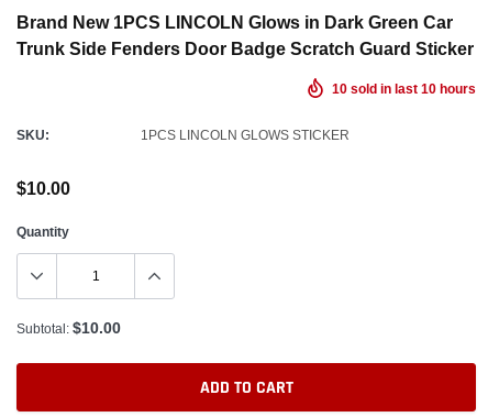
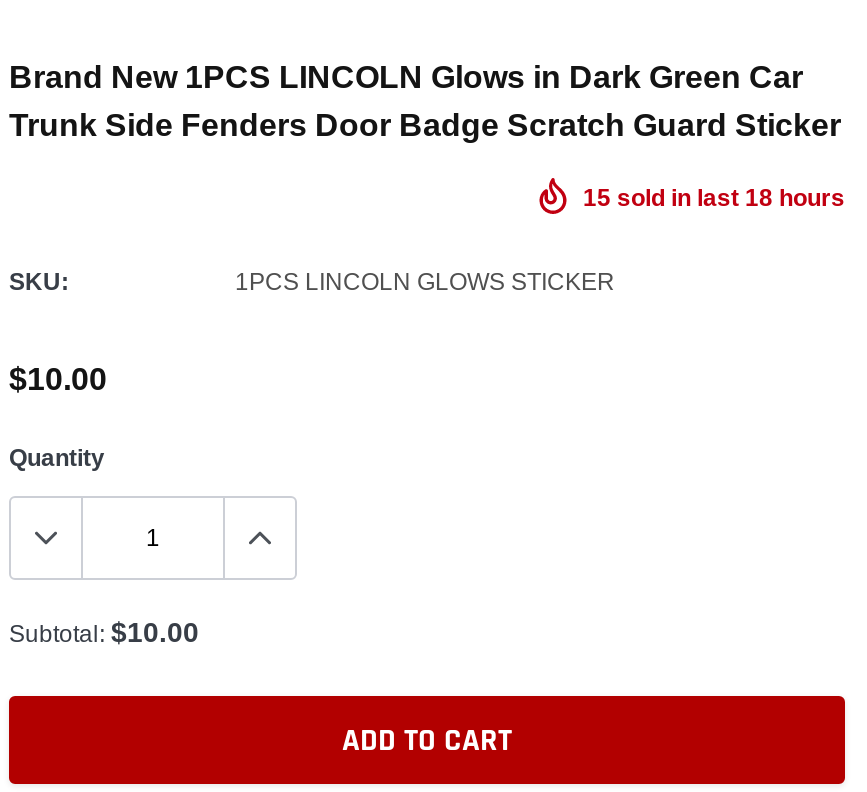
[332,80,476,97] 10 sold in last 10 hours -> [583,182,845,212] 15 sold in last 18 hours

